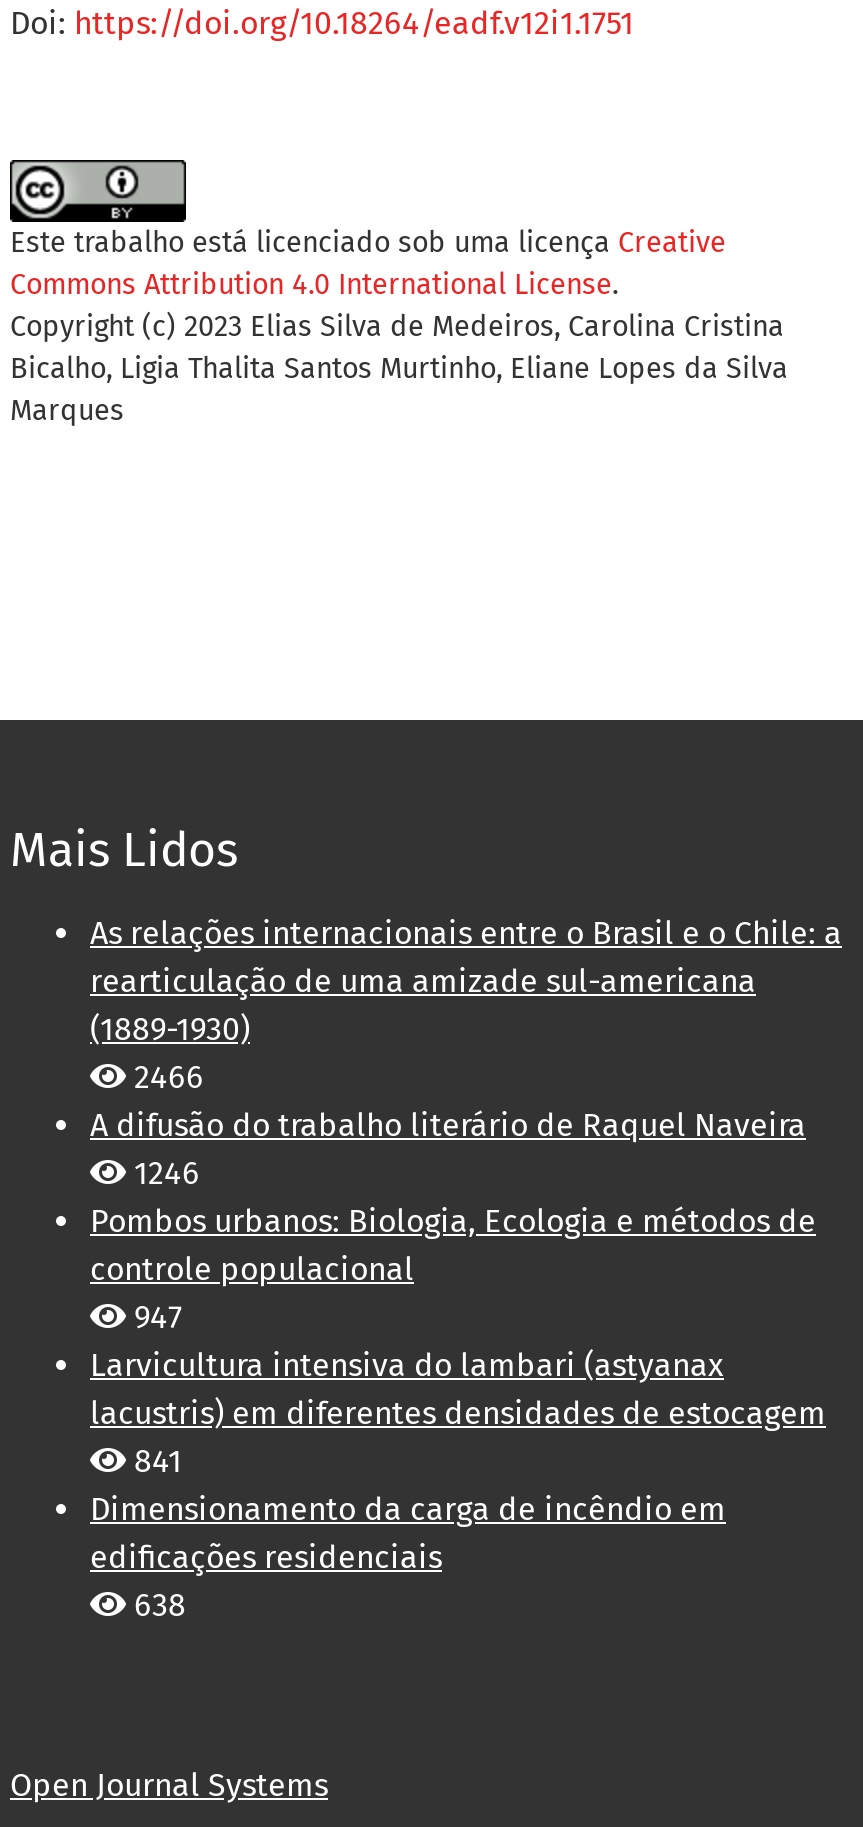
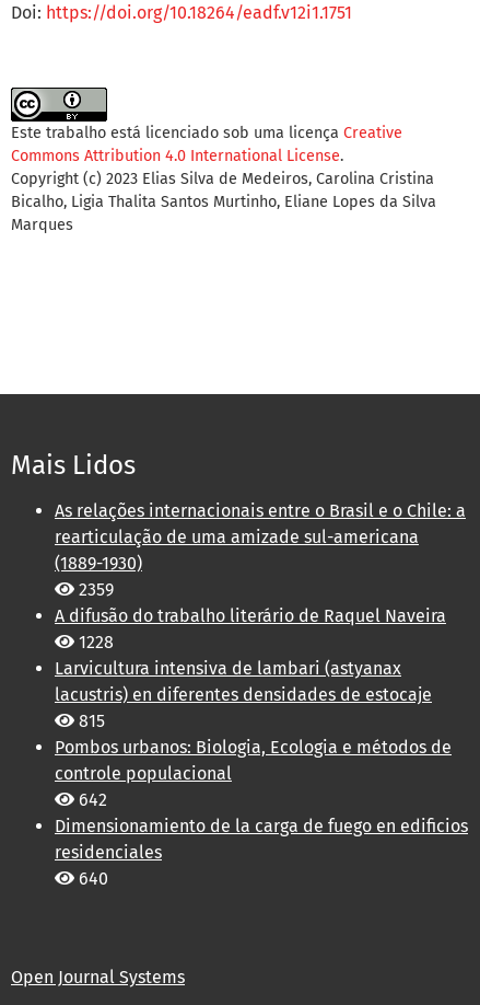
[126,1059,204,1097] 2466 -> [74,580,114,600] 2359
[126,1155,200,1193] 1246 -> [55,632,432,732] 1228 | Larvicultura intensiva de lambari (astyanax | lacustris) en diferentes densidades de estocaje | 815
moved [90,1203,816,1289] -> [55,737,452,784]: Pombos urbanos: Biologia, Ecologia e métodos de | controle populacional
[90,1299,826,1625] 947 | Larvicultura intensiva do lambari (astyanax | lacustris) em diferentes densidades de estocagem | 841 | Dimensionamento da carga de incêndio em | edificações residenciais | 638 -> [55,790,468,889] 642 | Dimensionamiento de la carga de fuego en edificios | residenciales | 640

